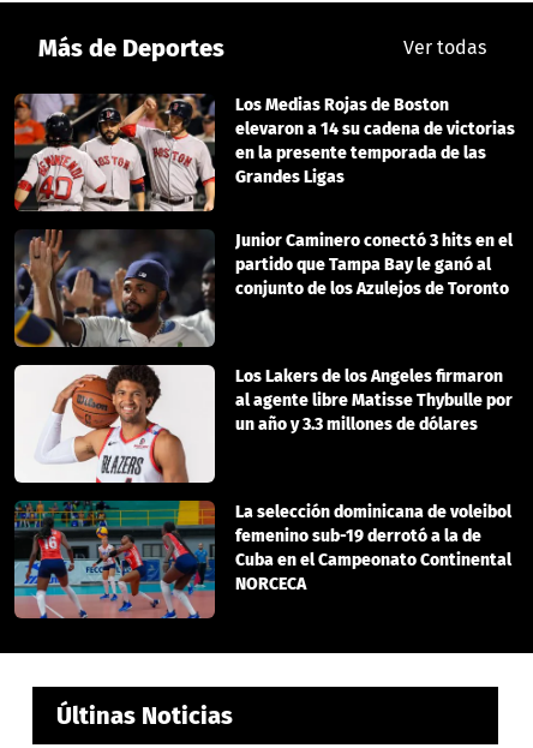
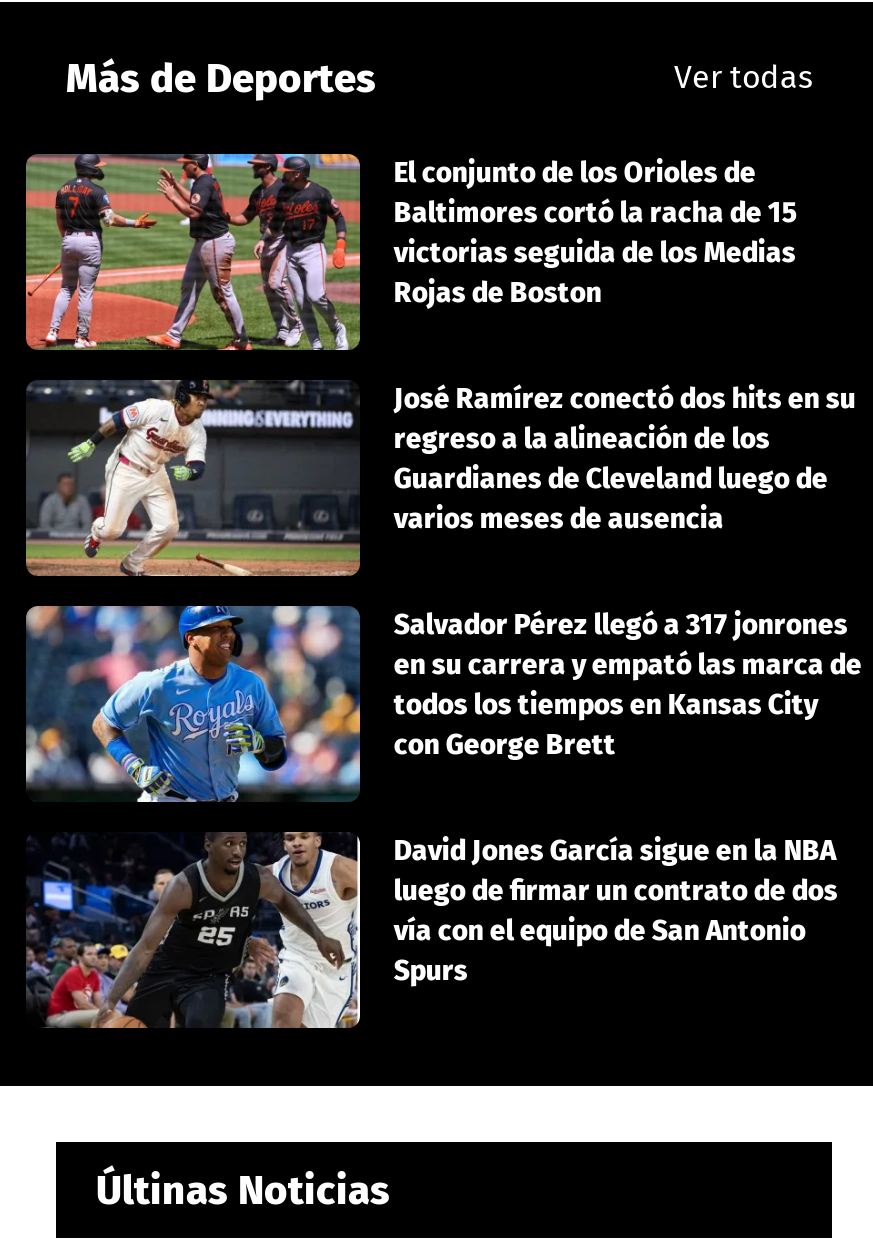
[14,94,515,213] [image] | Los Medias Rojas de Boston | elevaron a 14 su cadena de victorias | en la presente temporada de las | Grandes Ligas -> [24,152,798,352] [image] | El conjunto de los Orioles de | Baltimores cortó la racha de 15 | victorias seguida de los Medias | Rojas de Boston
[14,229,512,347] [image] | Junior Caminero conectó 3 hits en el | partido que Tampa Bay le ganó al | conjunto de los Azulejos de Toronto -> [26,380,856,576] [image] | José Ramírez conectó dos hits en su | regreso a la alineación de los | Guardianes de Cleveland luego de | varios meses de ausencia
[13,364,512,484] [image] | Los Lakers de los Angeles firmaron | al agente libre Matisse Thybulle por | un año y 3.3 millones de dólares -> [26,604,862,804] [image] | Salvador Pérez llegó a 317 jonrones | en su carrera y empató las marca de | todos los tiempos en Kansas City | con George Brett
[13,499,511,620] [image] | La selección dominicana de voleibol | femenino sub-19 derrotó a la de | Cuba en el Campeonato Continental | NORCECA -> [26,830,838,1030] [image] | David Jones García sigue en la NBA | luego de firmar un contrato de dos | vía con el equipo de San Antonio | Spurs

